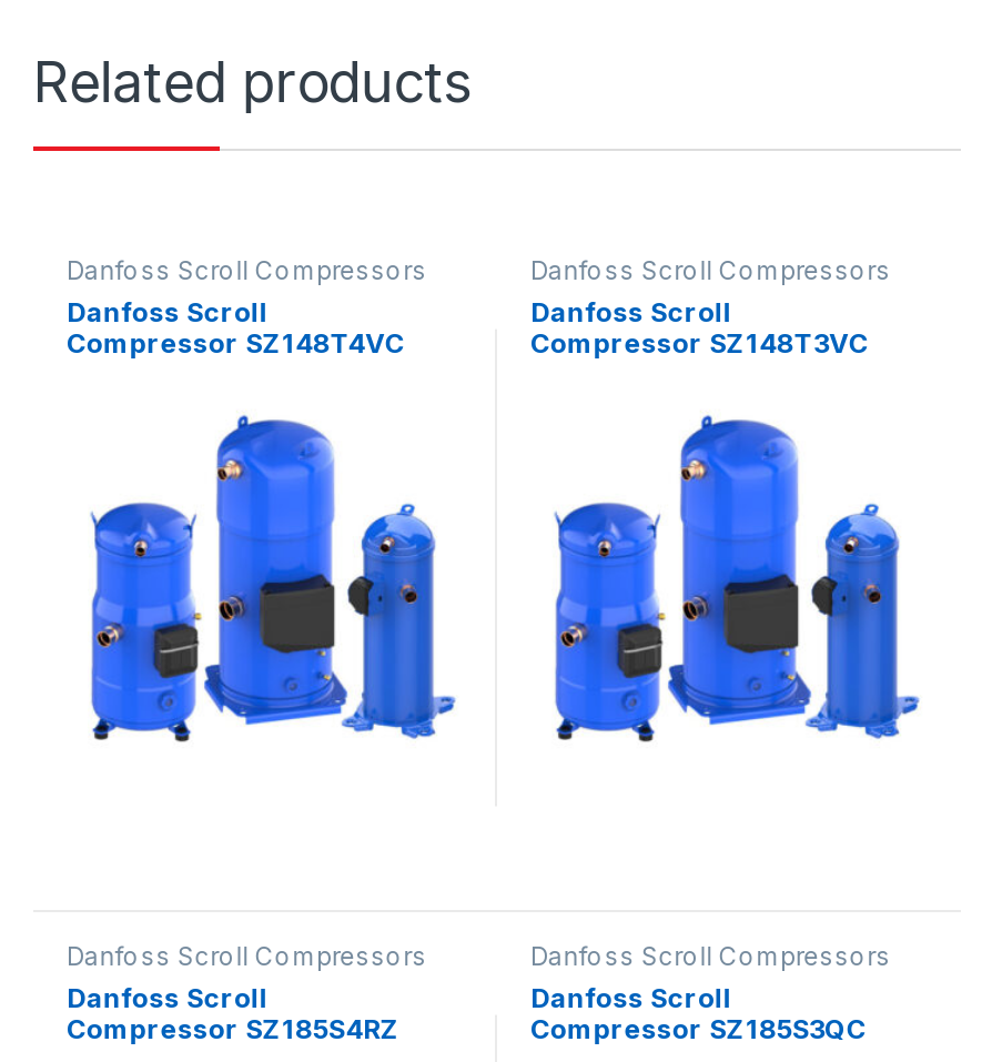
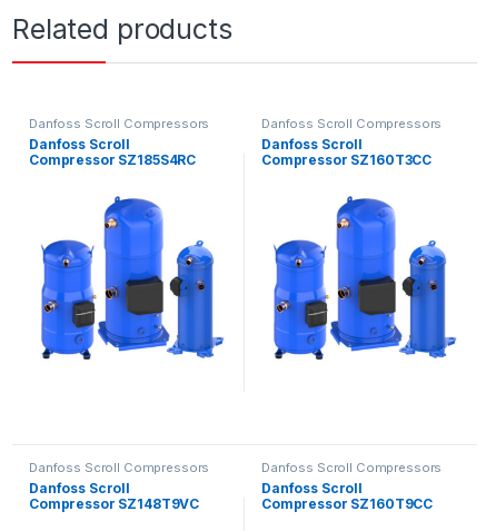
[67,326,417,359] Compressor SZ148T4VC -> [29,151,202,168] Compressor SZ185S4RC
[530,326,881,359] Compressor SZ148T3VC -> [261,151,438,168] Compressor SZ160T3CC
[67,1011,413,1044] Compressor SZ185S4RZ -> [29,495,206,512] Compressor SZ148T9VC
[530,1011,879,1044] Compressor SZ185S3QC -> [261,495,439,512] Compressor SZ160T9CC

